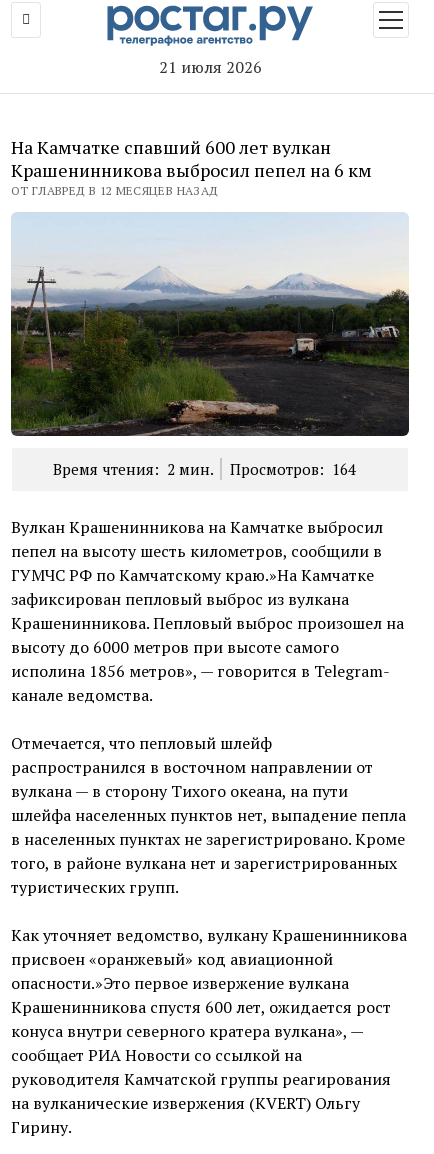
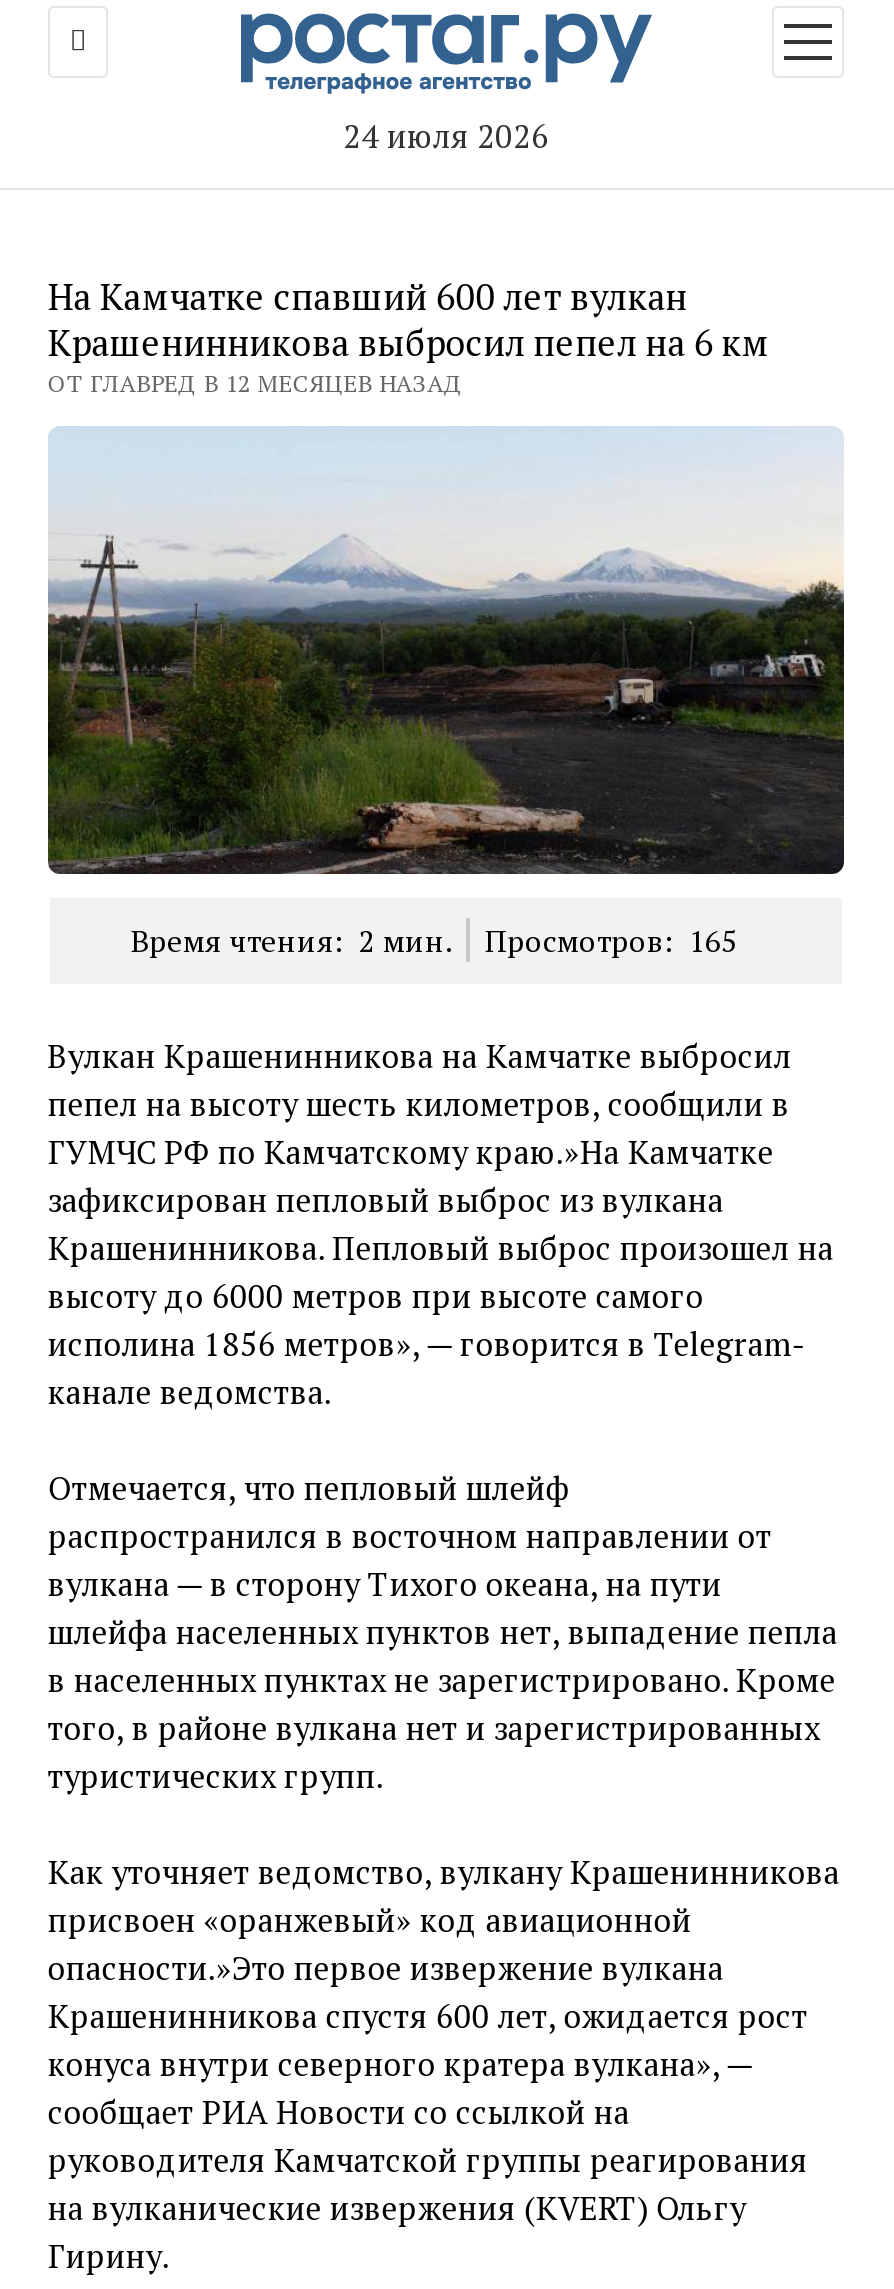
[158,56,261,78] 21 июля 2026 -> [343,114,549,158] 24 июля 2026
[52,459,355,479] Время чтения: 2 мин. Просмотров: 164 -> [131,920,737,960] Время чтения: 2 мин. Просмотров: 165

